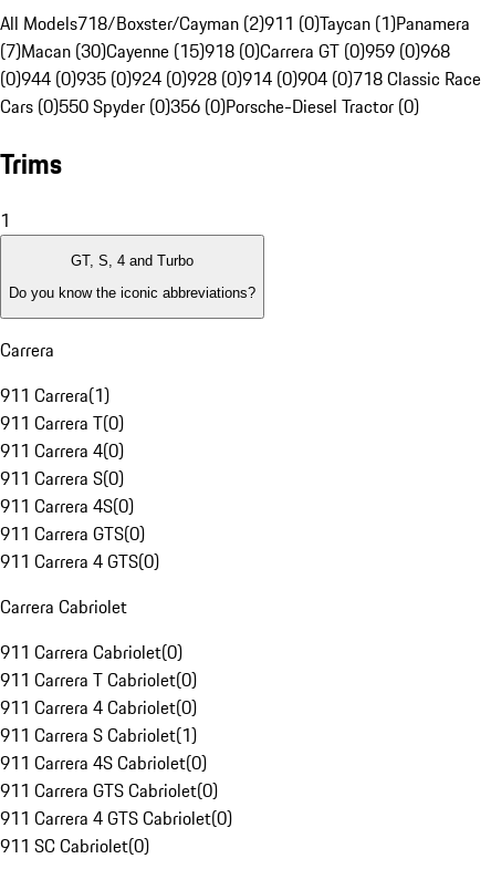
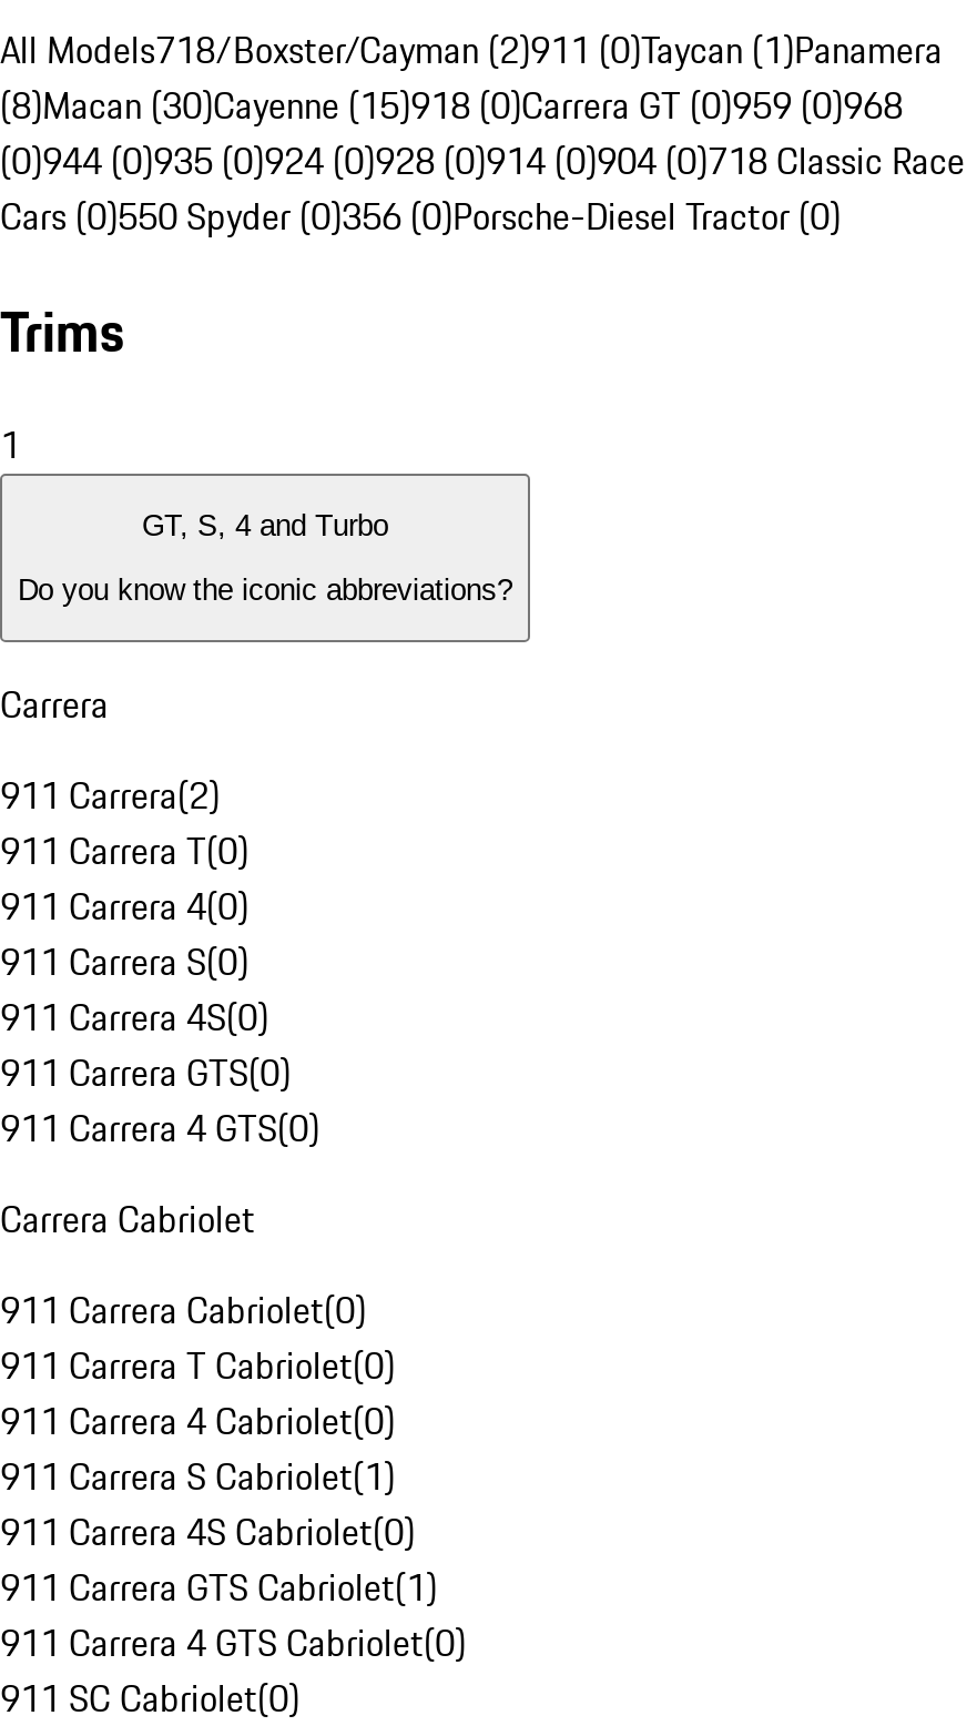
[0,38,450,65] (7)Macan (30)Cayenne (15)918 (0)Carrera GT (0)959 (0)968 -> [0,79,903,133] (8)Macan (30)Cayenne (15)918 (0)Carrera GT (0)959 (0)968
[0,382,109,409] 911 Carrera(1) -> [0,769,220,822] 911 Carrera(2)
[0,777,218,804] 911 Carrera GTS Cabriolet(0) -> [0,1561,437,1614] 911 Carrera GTS Cabriolet(1)

